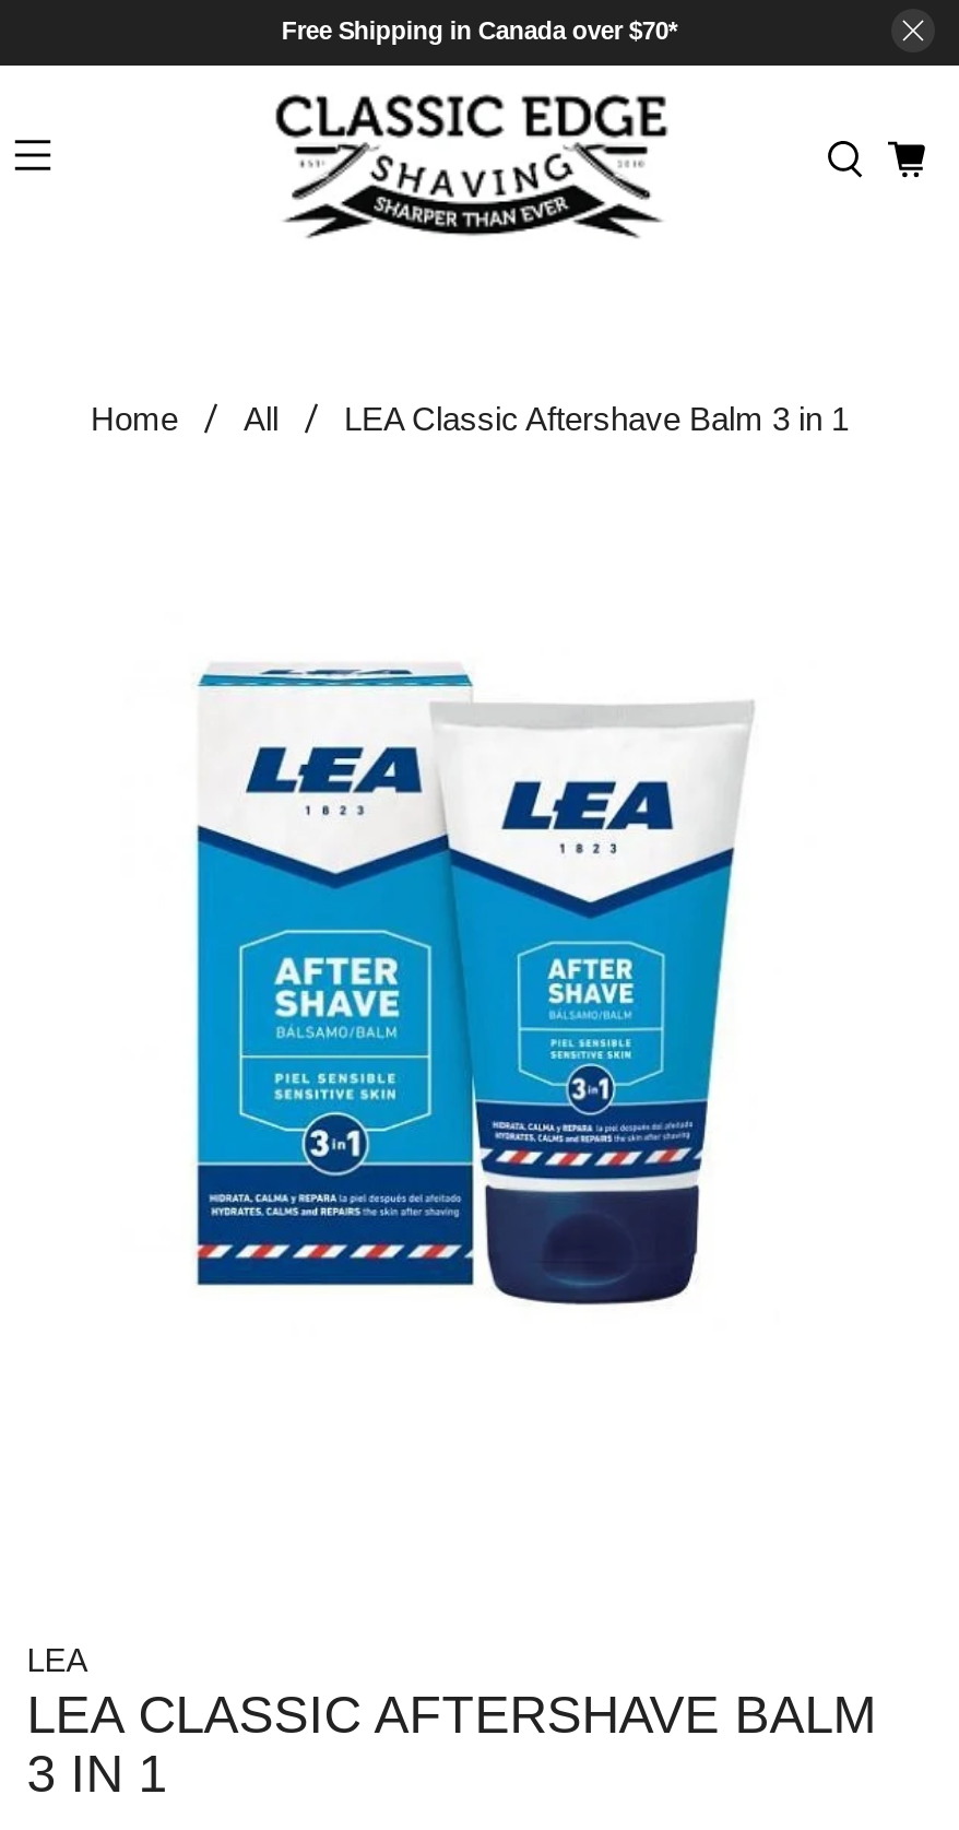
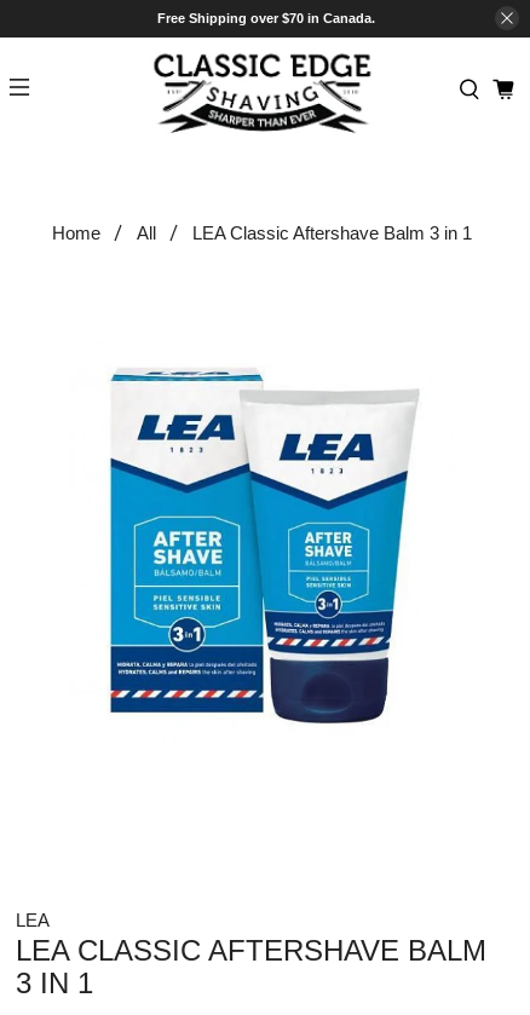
[282,18,677,45] Free Shipping in Canada over $70* -> [158,11,376,26] Free Shipping over $70 in Canada.

